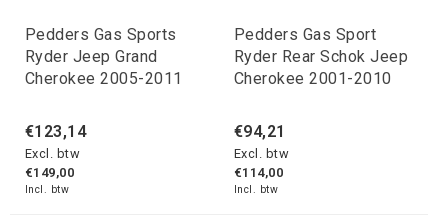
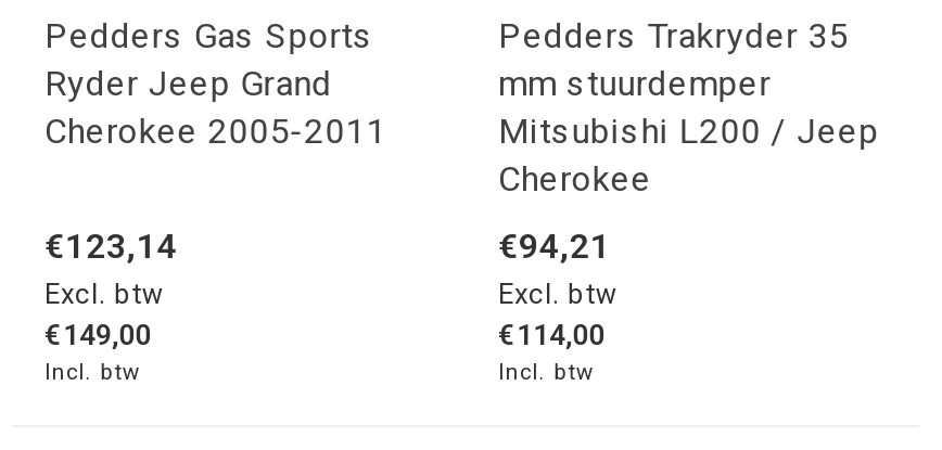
[234,25,408,88] Pedders Gas Sport | Ryder Rear Schok Jeep | Cherokee 2001-2010 -> [498,16,879,200] Pedders Trakryder 35 | mm stuurdemper | Mitsubishi L200 / Jeep | Cherokee

